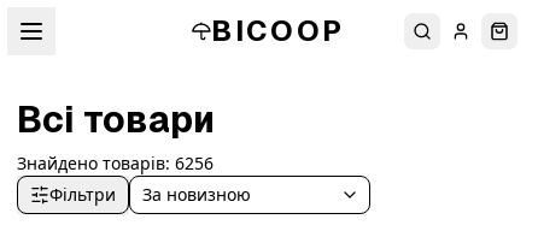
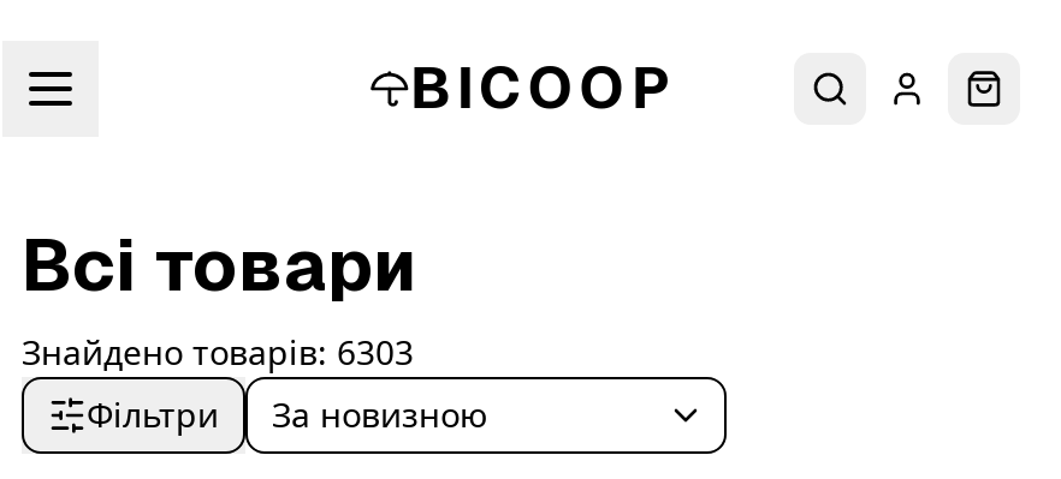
[17,152,214,174] Знайдено товарів: 6256 -> [22,329,414,375] Знайдено товарів: 6303

